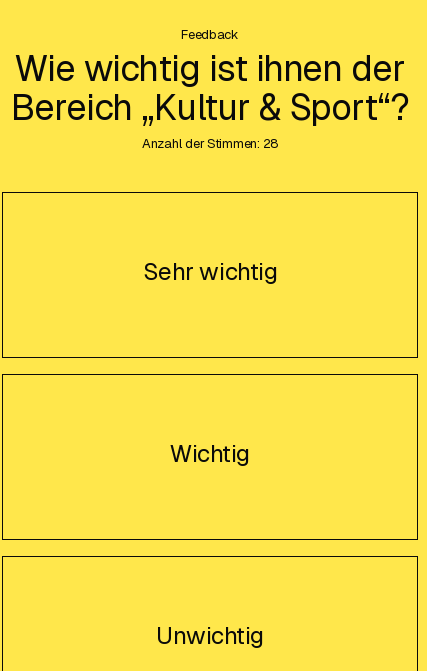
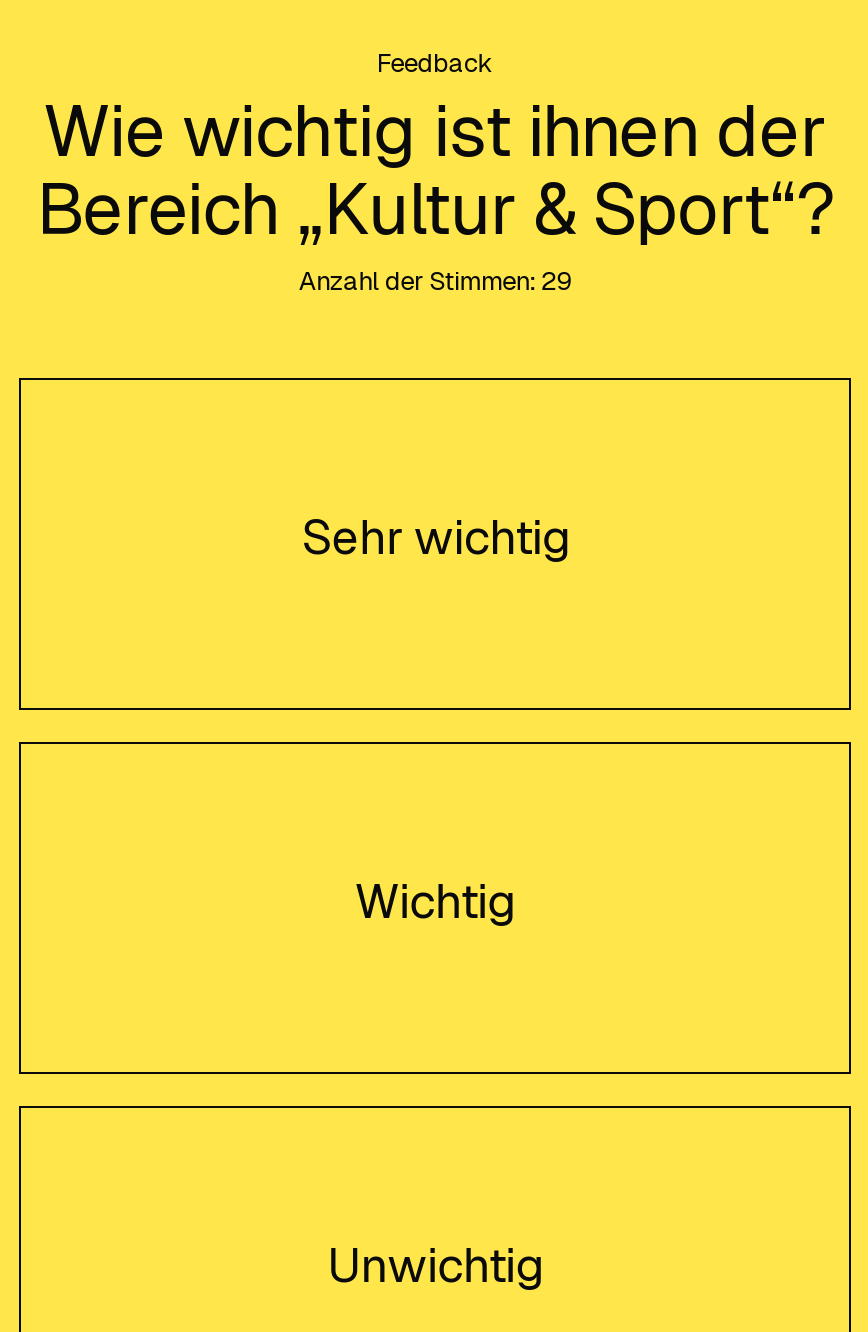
[142,136,278,151] Anzahl der Stimmen: 28 -> [299,266,571,296] Anzahl der Stimmen: 29

